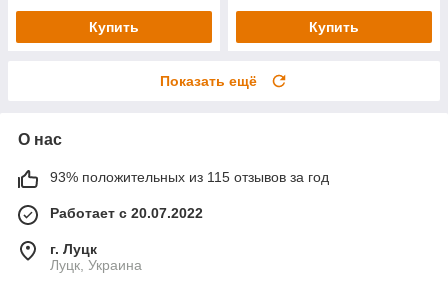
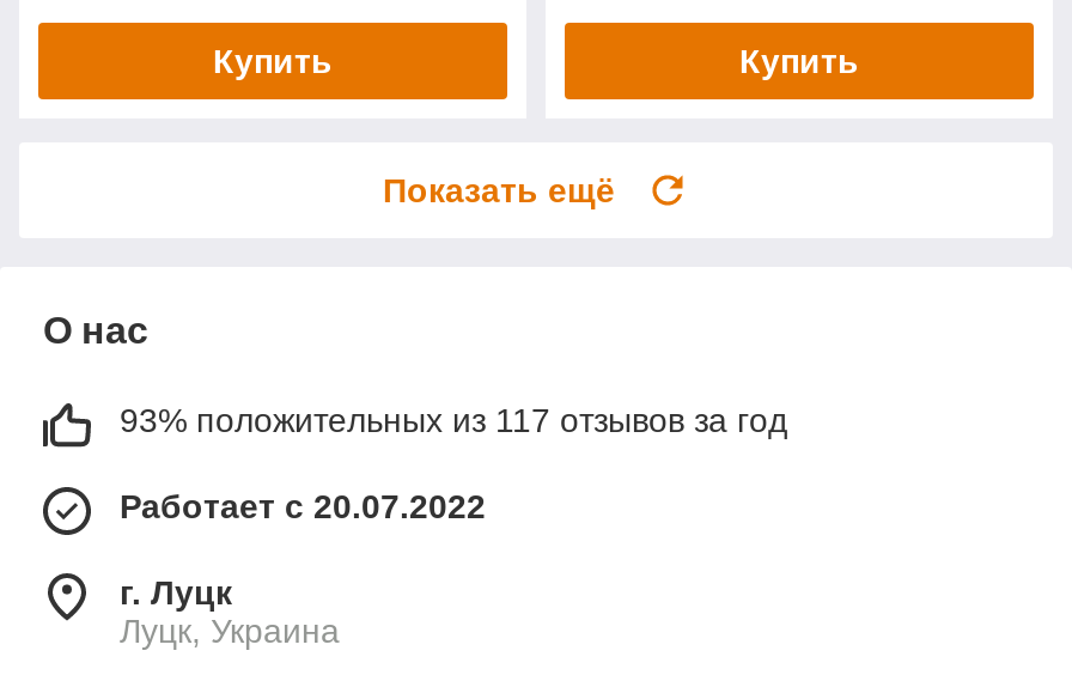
[50,169,329,185] 93% положительных из 115 отзывов за год -> [120,400,787,439] 93% положительных из 117 отзывов за год

